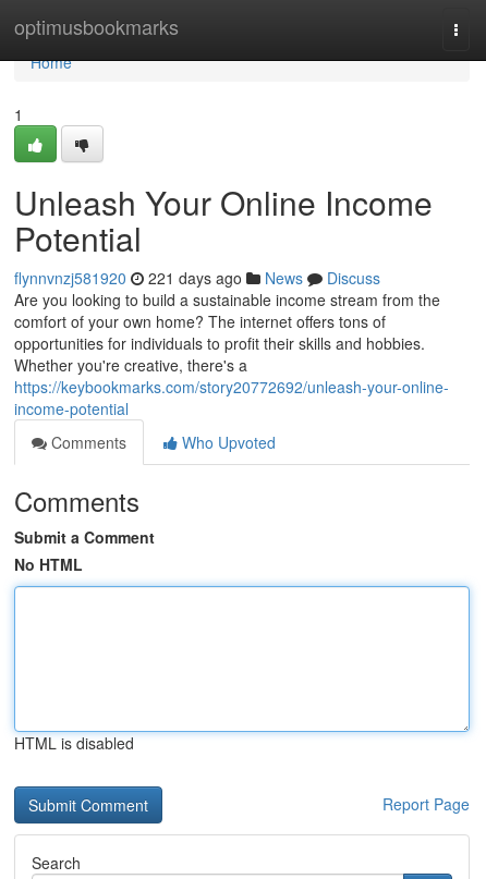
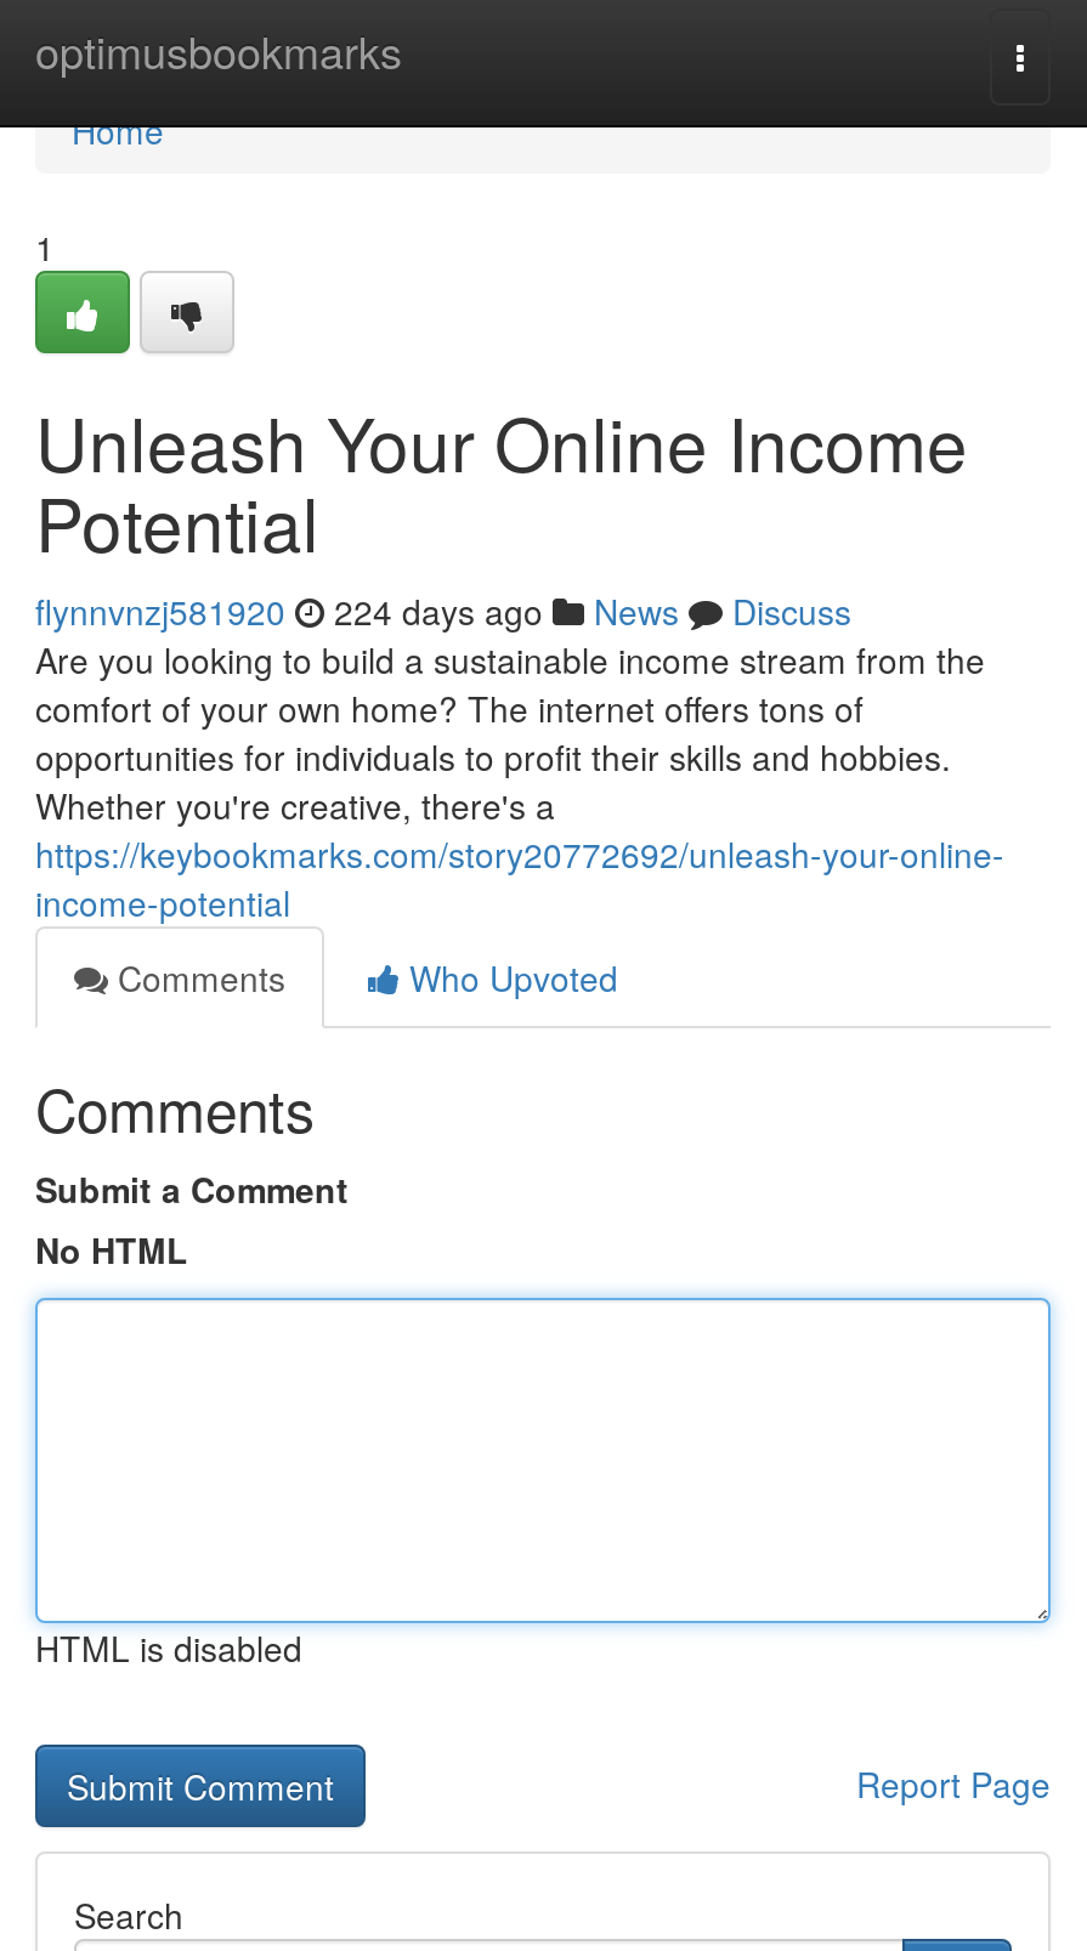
[14,267,380,289] flynnvnzj581920 221 days ago News Discuss -> [35,586,851,635] flynnvnzj581920 224 days ago News Discuss

